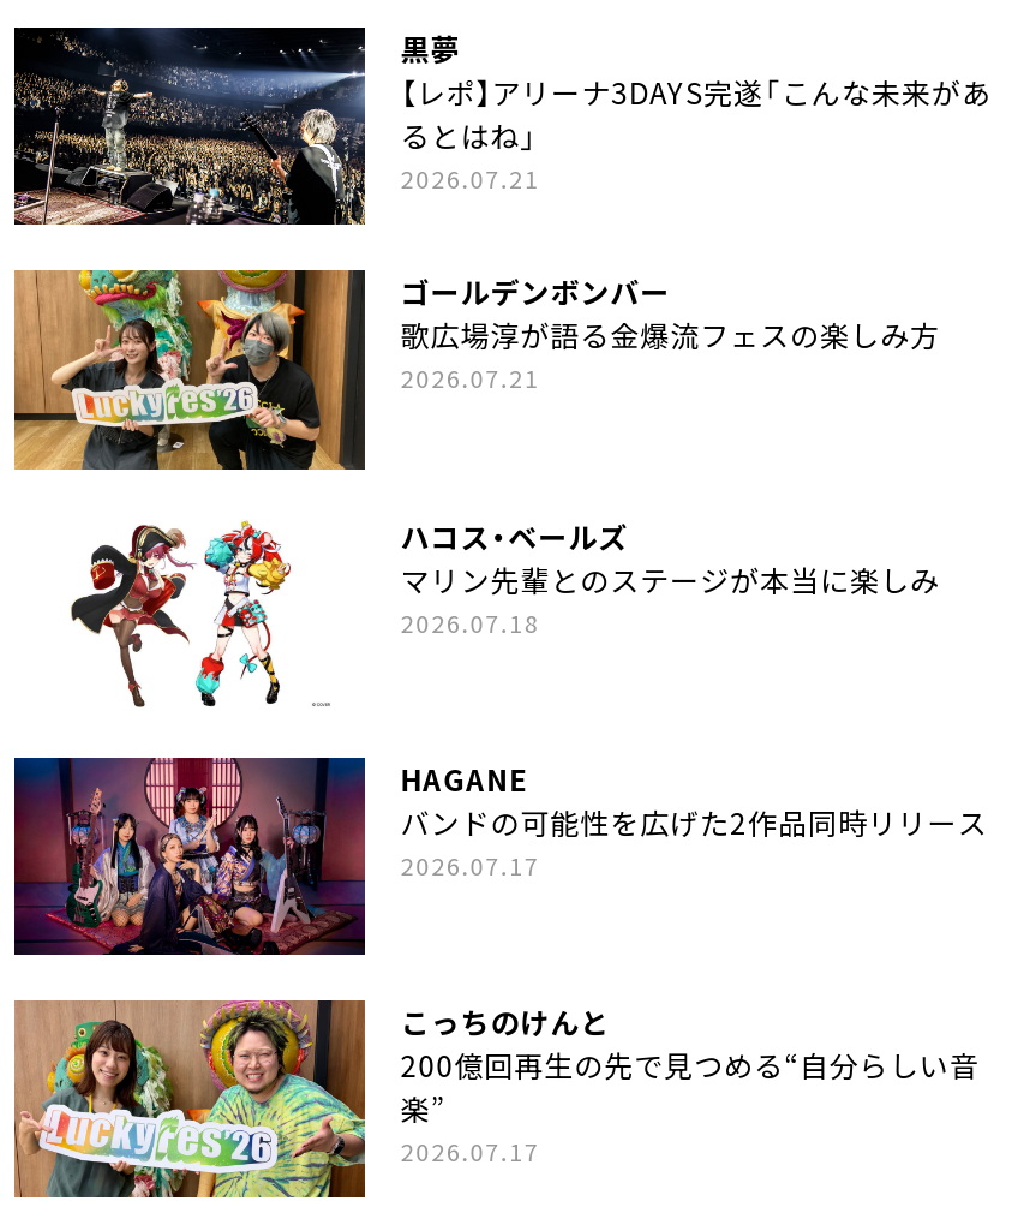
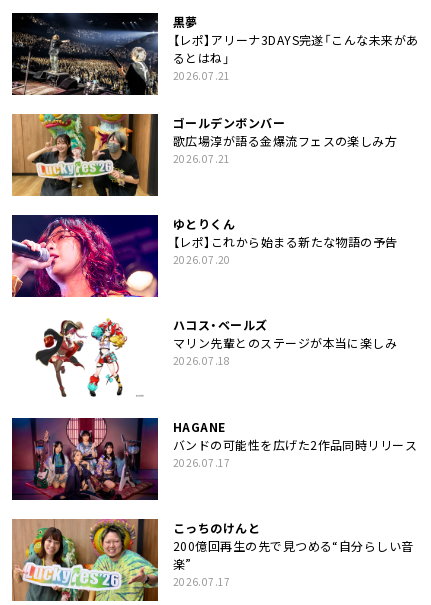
none -> [11,214,398,298] [image] | ゆとりくん | 【レポ】これから始まる新たな物語の予告 | 2026.07.20

